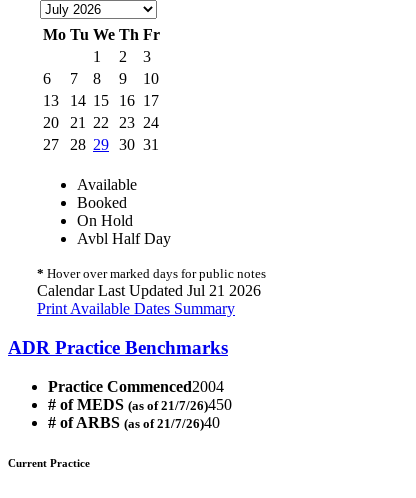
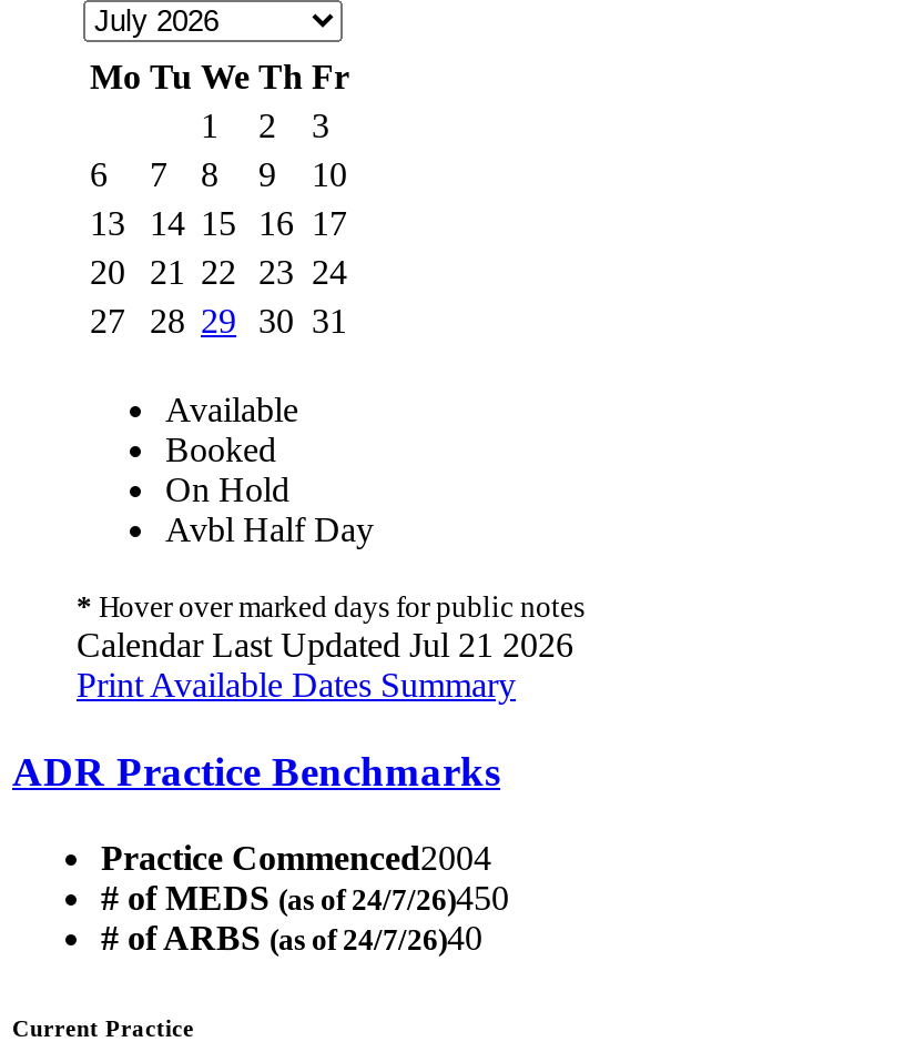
[48,395,232,412] # of MEDS (as of 21/7/26)450 -> [101,878,509,916] # of MEDS (as of 24/7/26)450
[48,413,220,430] # of ARBS (as of 21/7/26)40 -> [101,918,482,955] # of ARBS (as of 24/7/26)40

